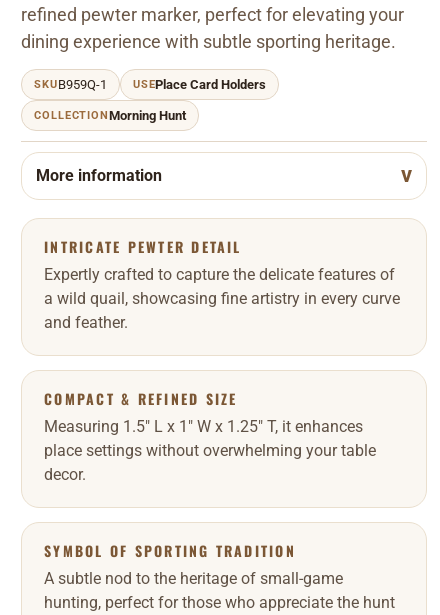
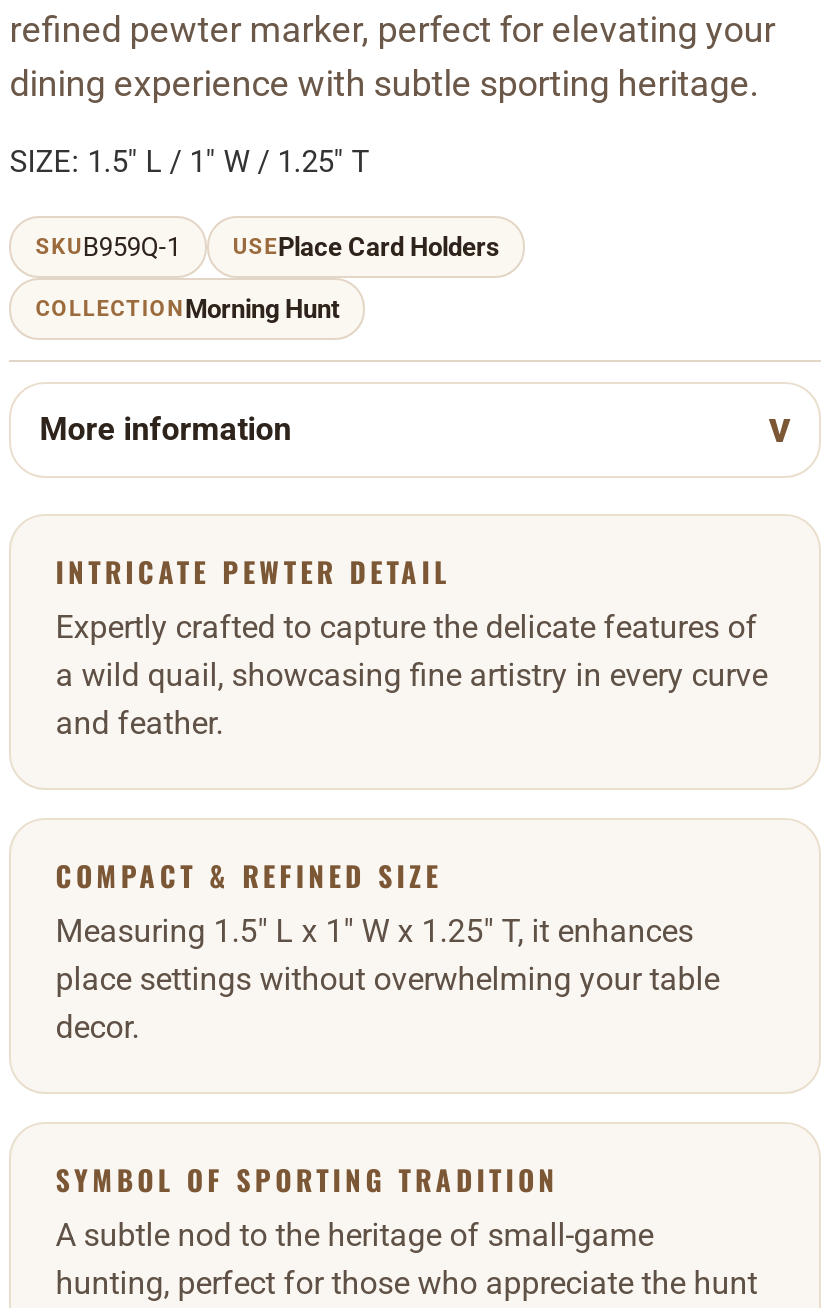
none -> [9,143,369,179] SIZE: 1.5" L / 1" W / 1.25" T

